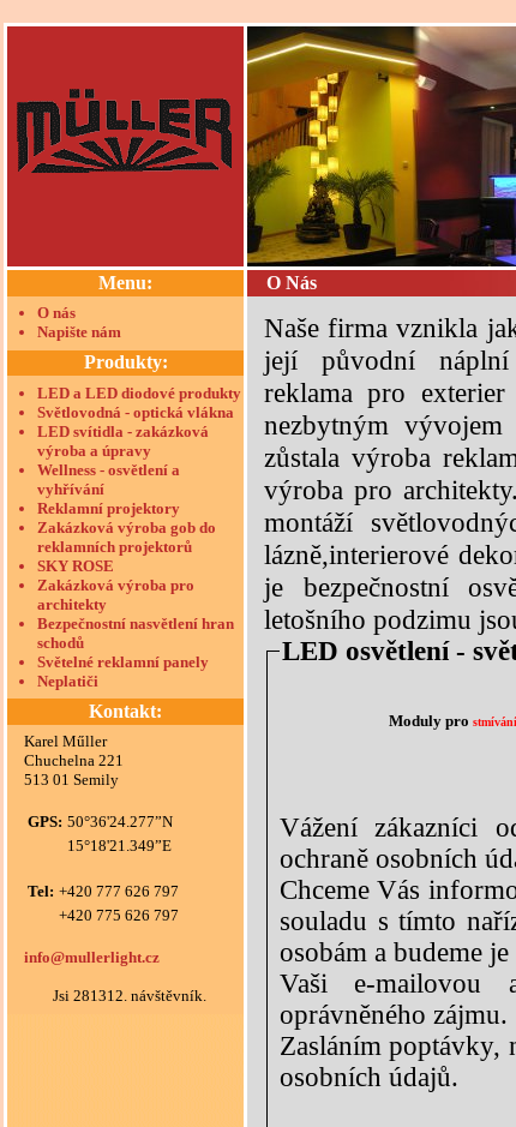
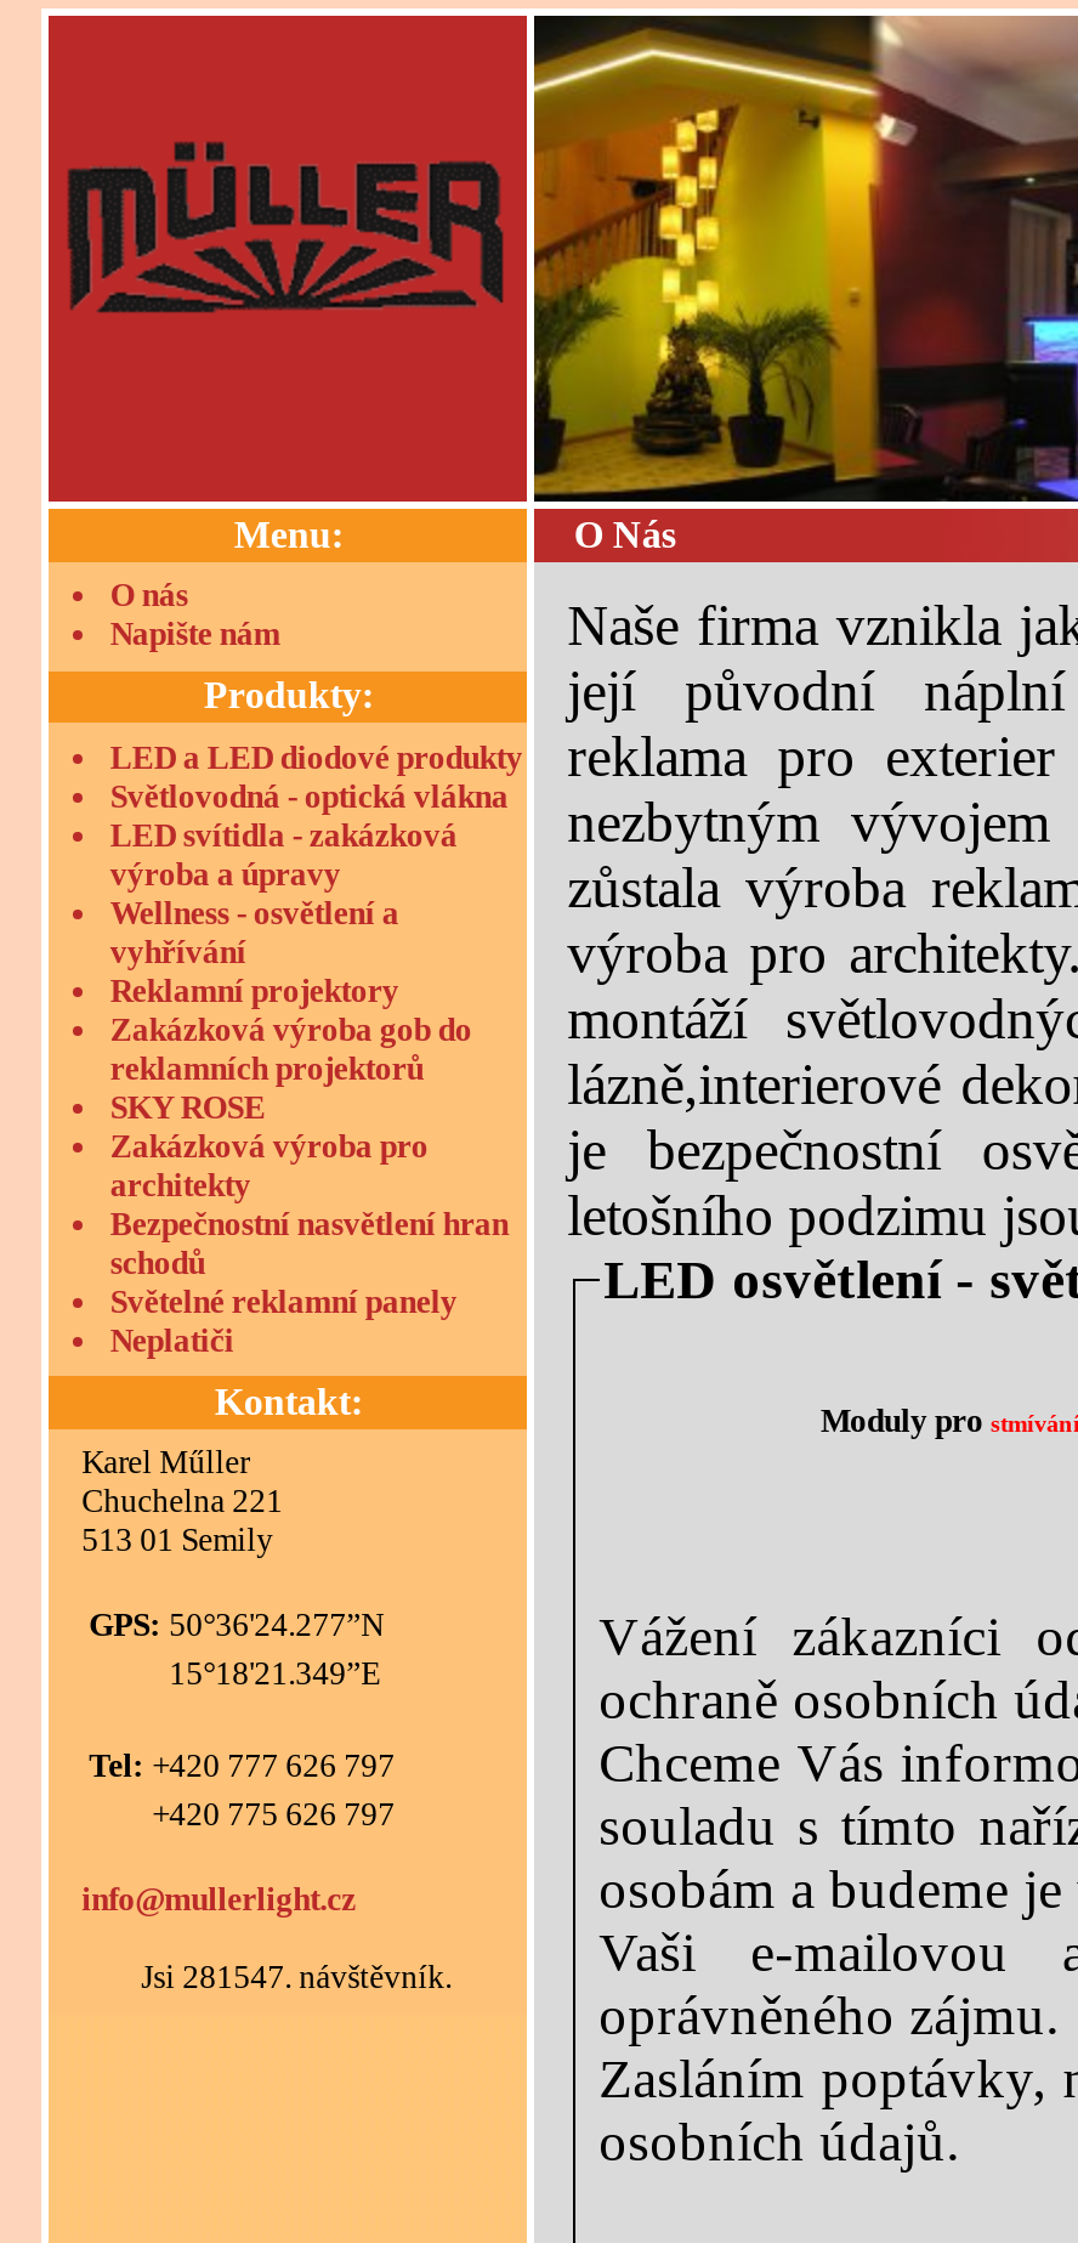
[53,987,207,1005] Jsi 281312. návštěvník. -> [141,1959,452,1996] Jsi 281547. návštěvník.

